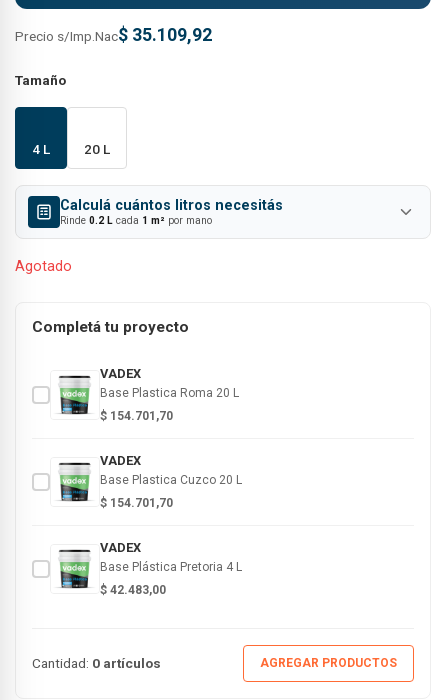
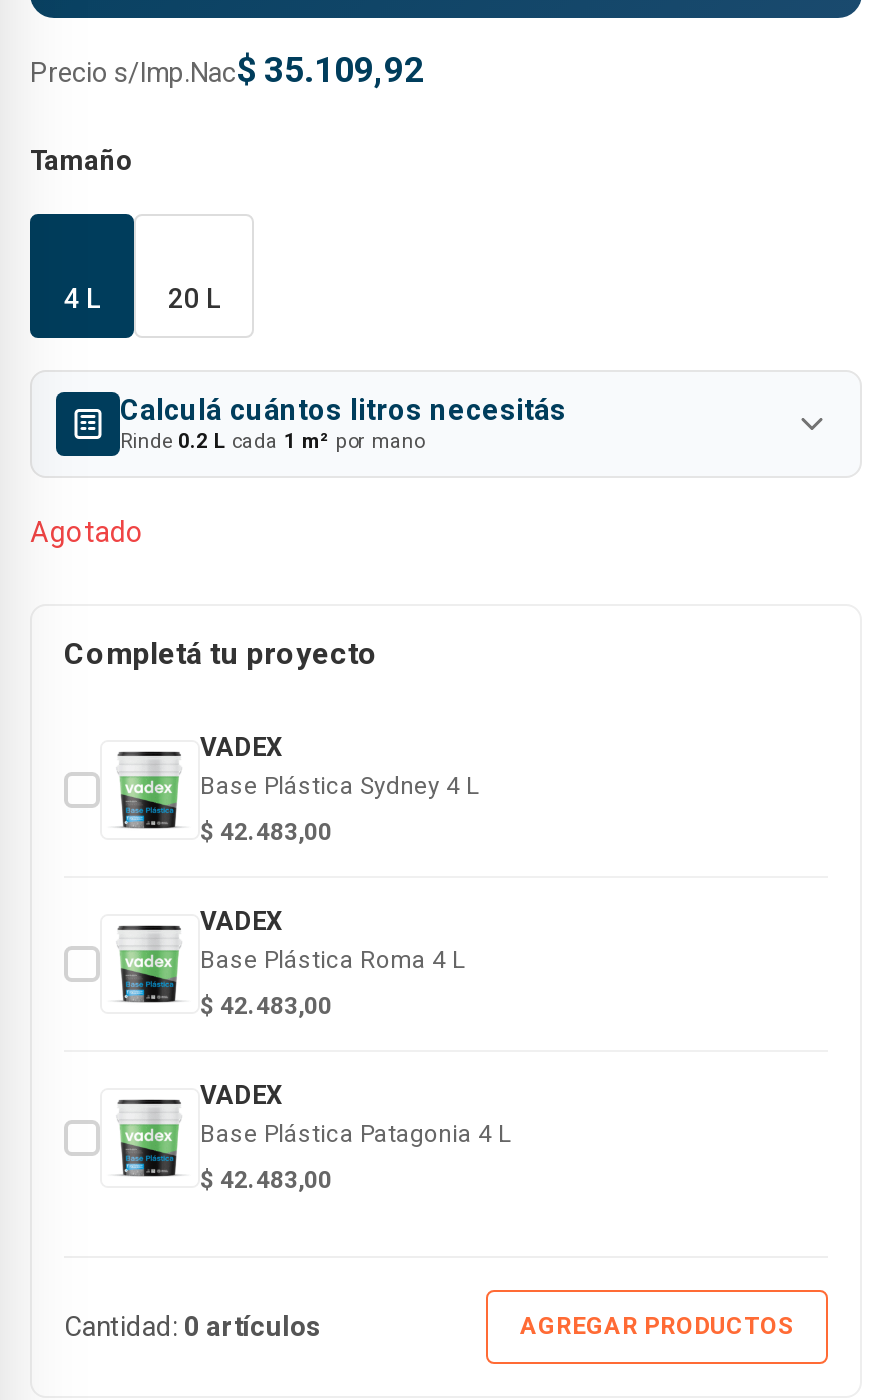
[100,386,239,400] Base Plastica Roma 20 L -> [200,771,478,799] Base Plástica Sydney 4 L
[100,409,173,423] $154.701,70 -> [200,817,332,845] $42.483,00
[100,473,242,487] Base Plastica Cuzco 20 L -> [200,945,464,973] Base Plástica Roma 4 L
[100,496,173,510] $154.701,70 -> [200,991,332,1019] $42.483,00
[100,560,242,574] Base Plástica Pretoria 4 L -> [200,1119,510,1147] Base Plástica Patagonia 4 L

